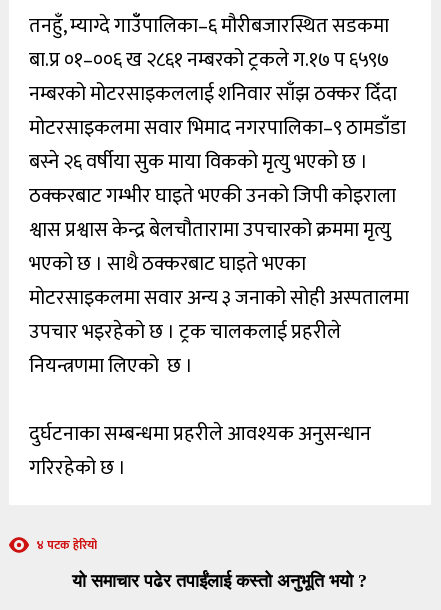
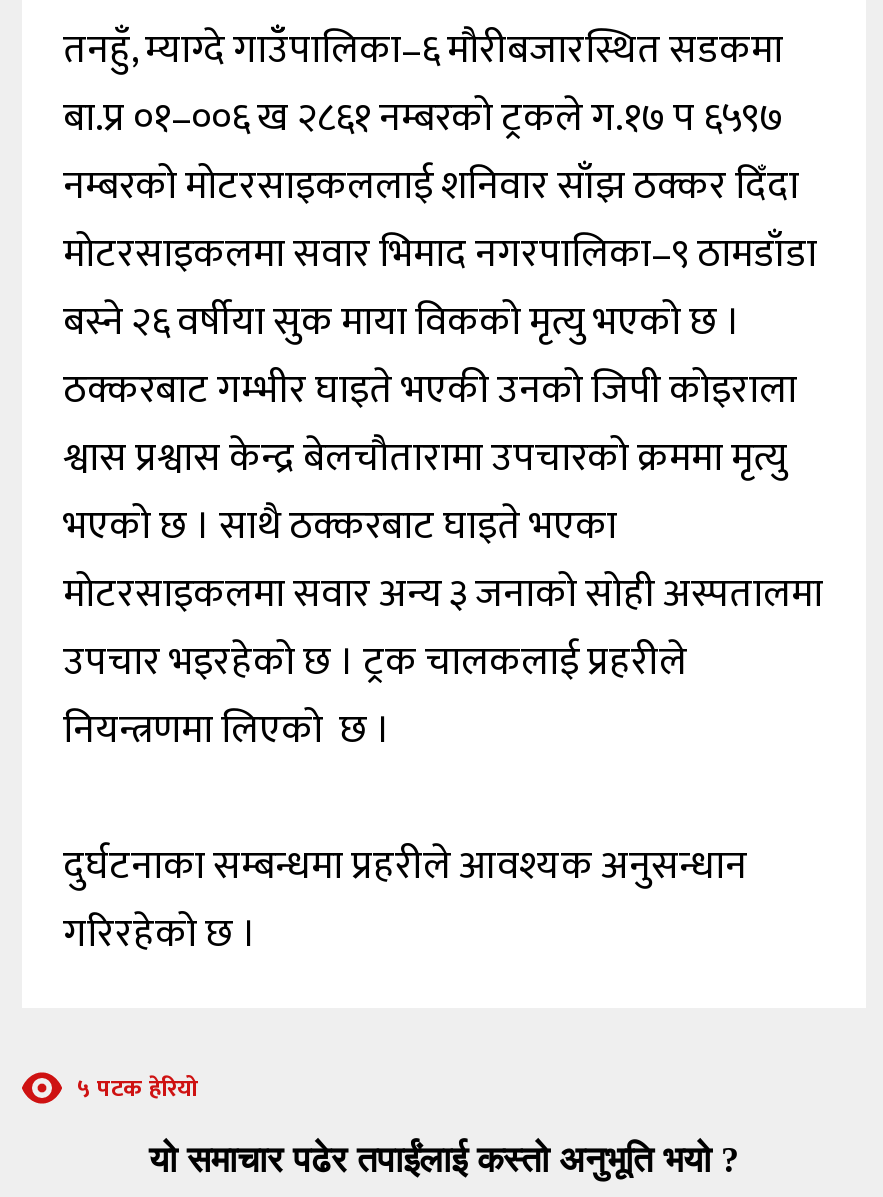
[36,535,97,555] ४ पटक हेरियो -> [77,1068,197,1108] ५ पटक हेरियो

